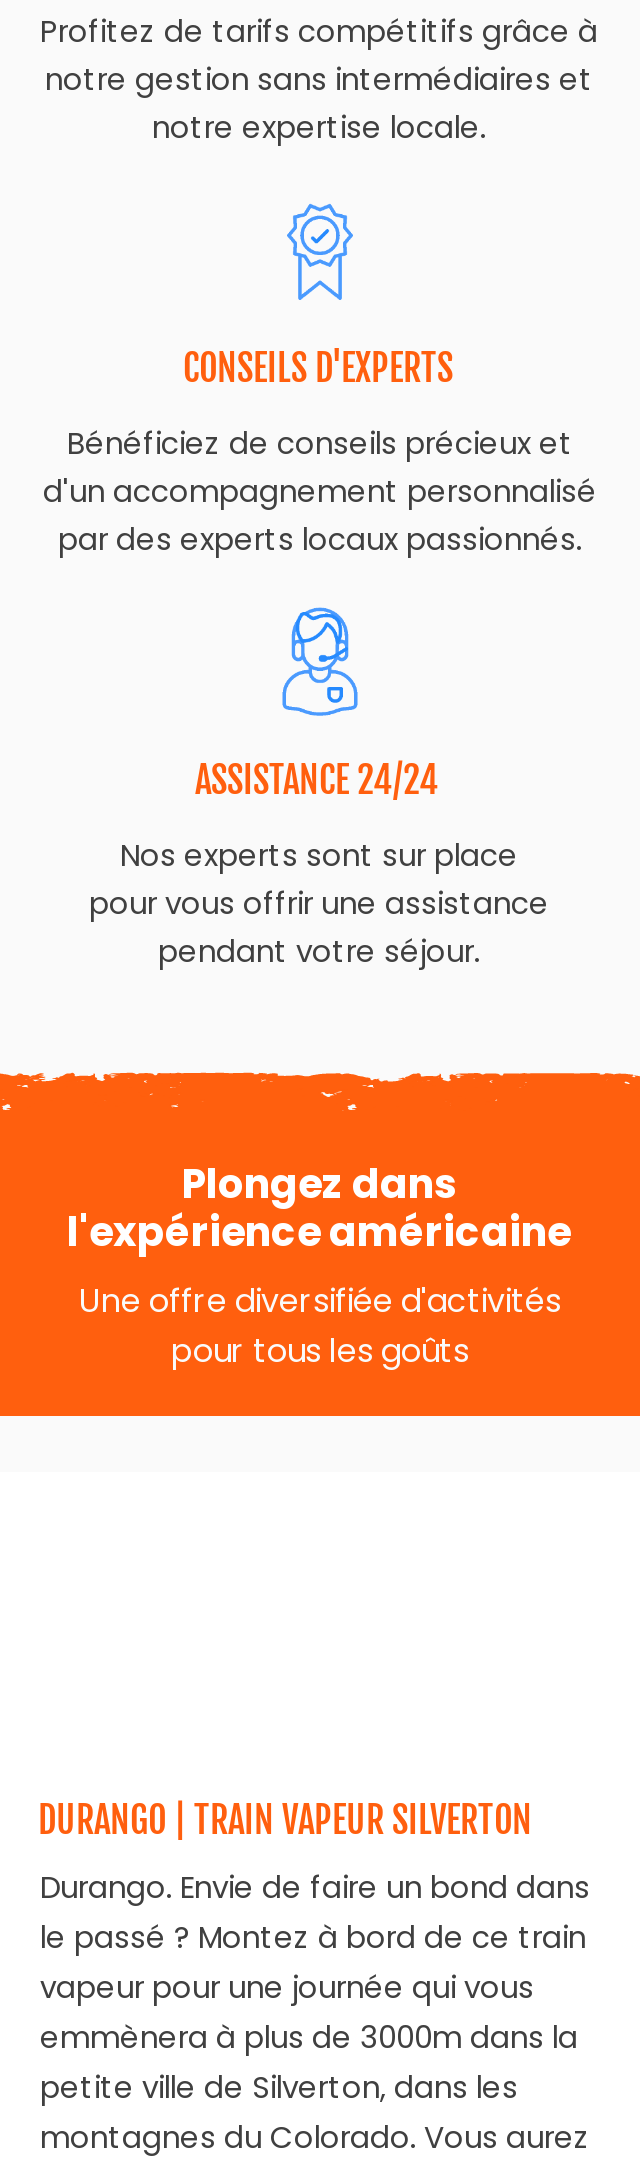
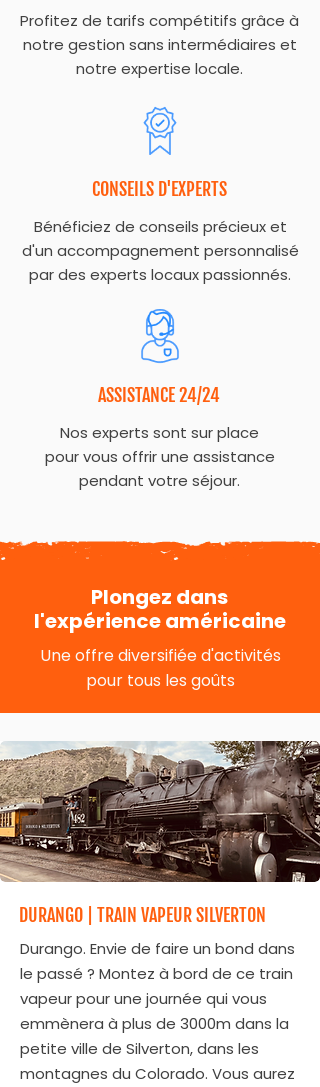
none -> [3,740,317,883] [image]

